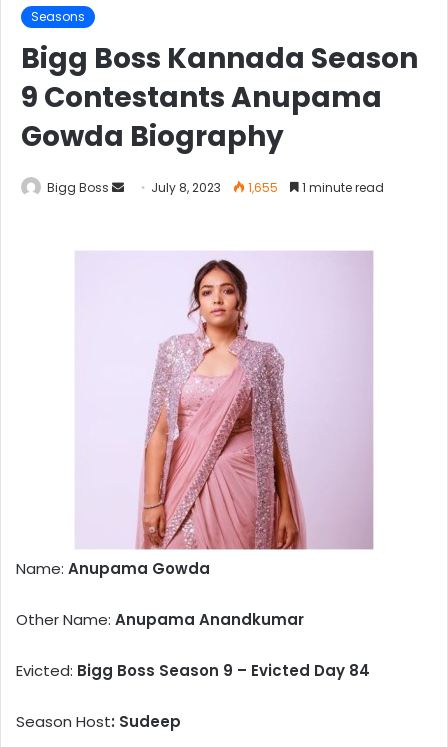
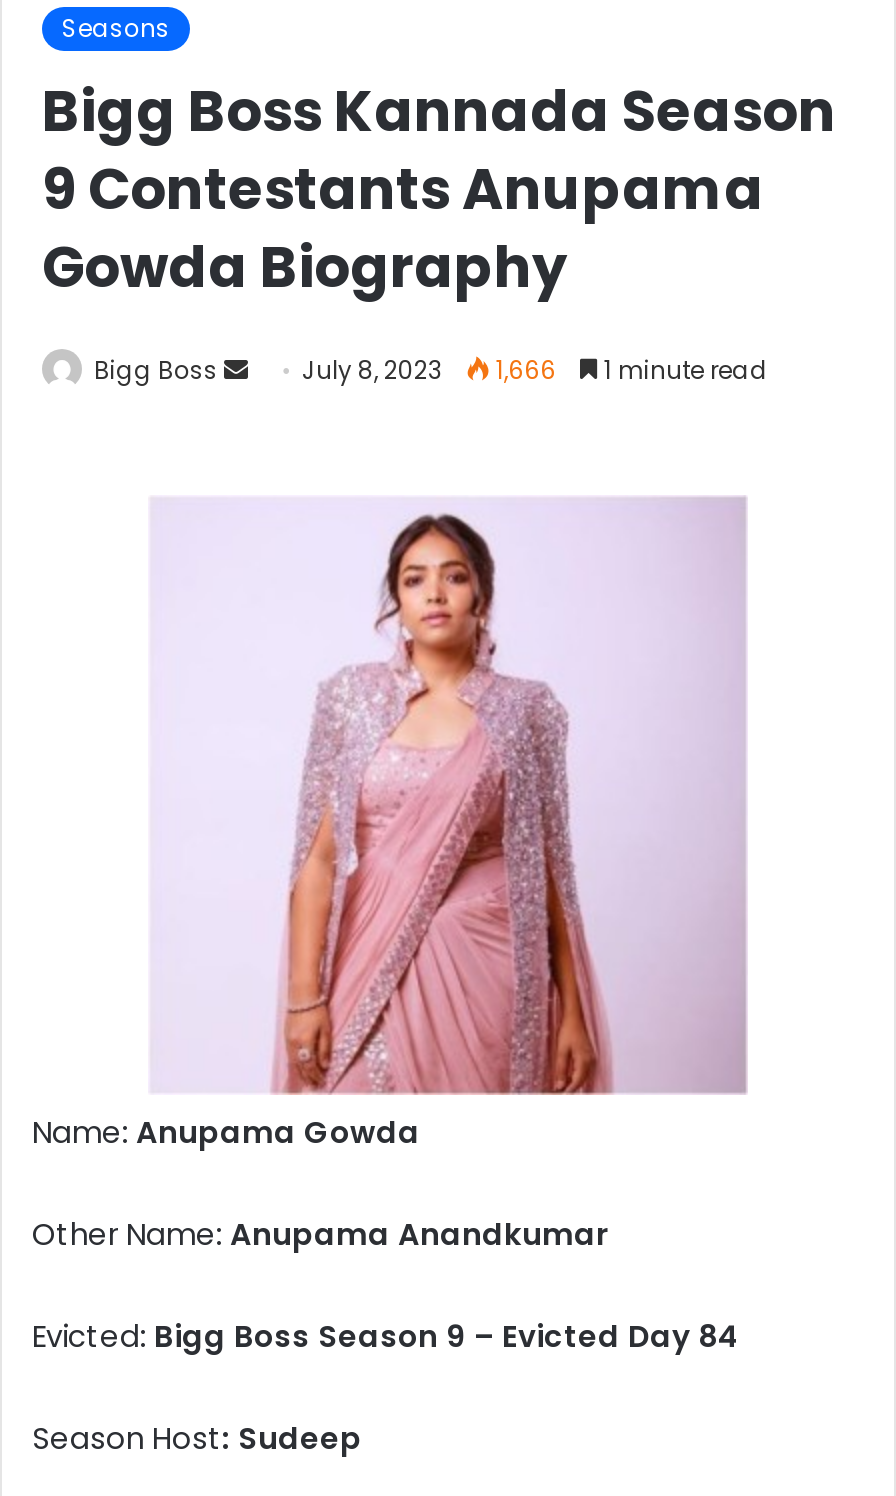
[151,179,384,196] July 8, 2023 1,655 1 minute read -> [302,354,768,388] July 8, 2023 1,666 1 minute read

